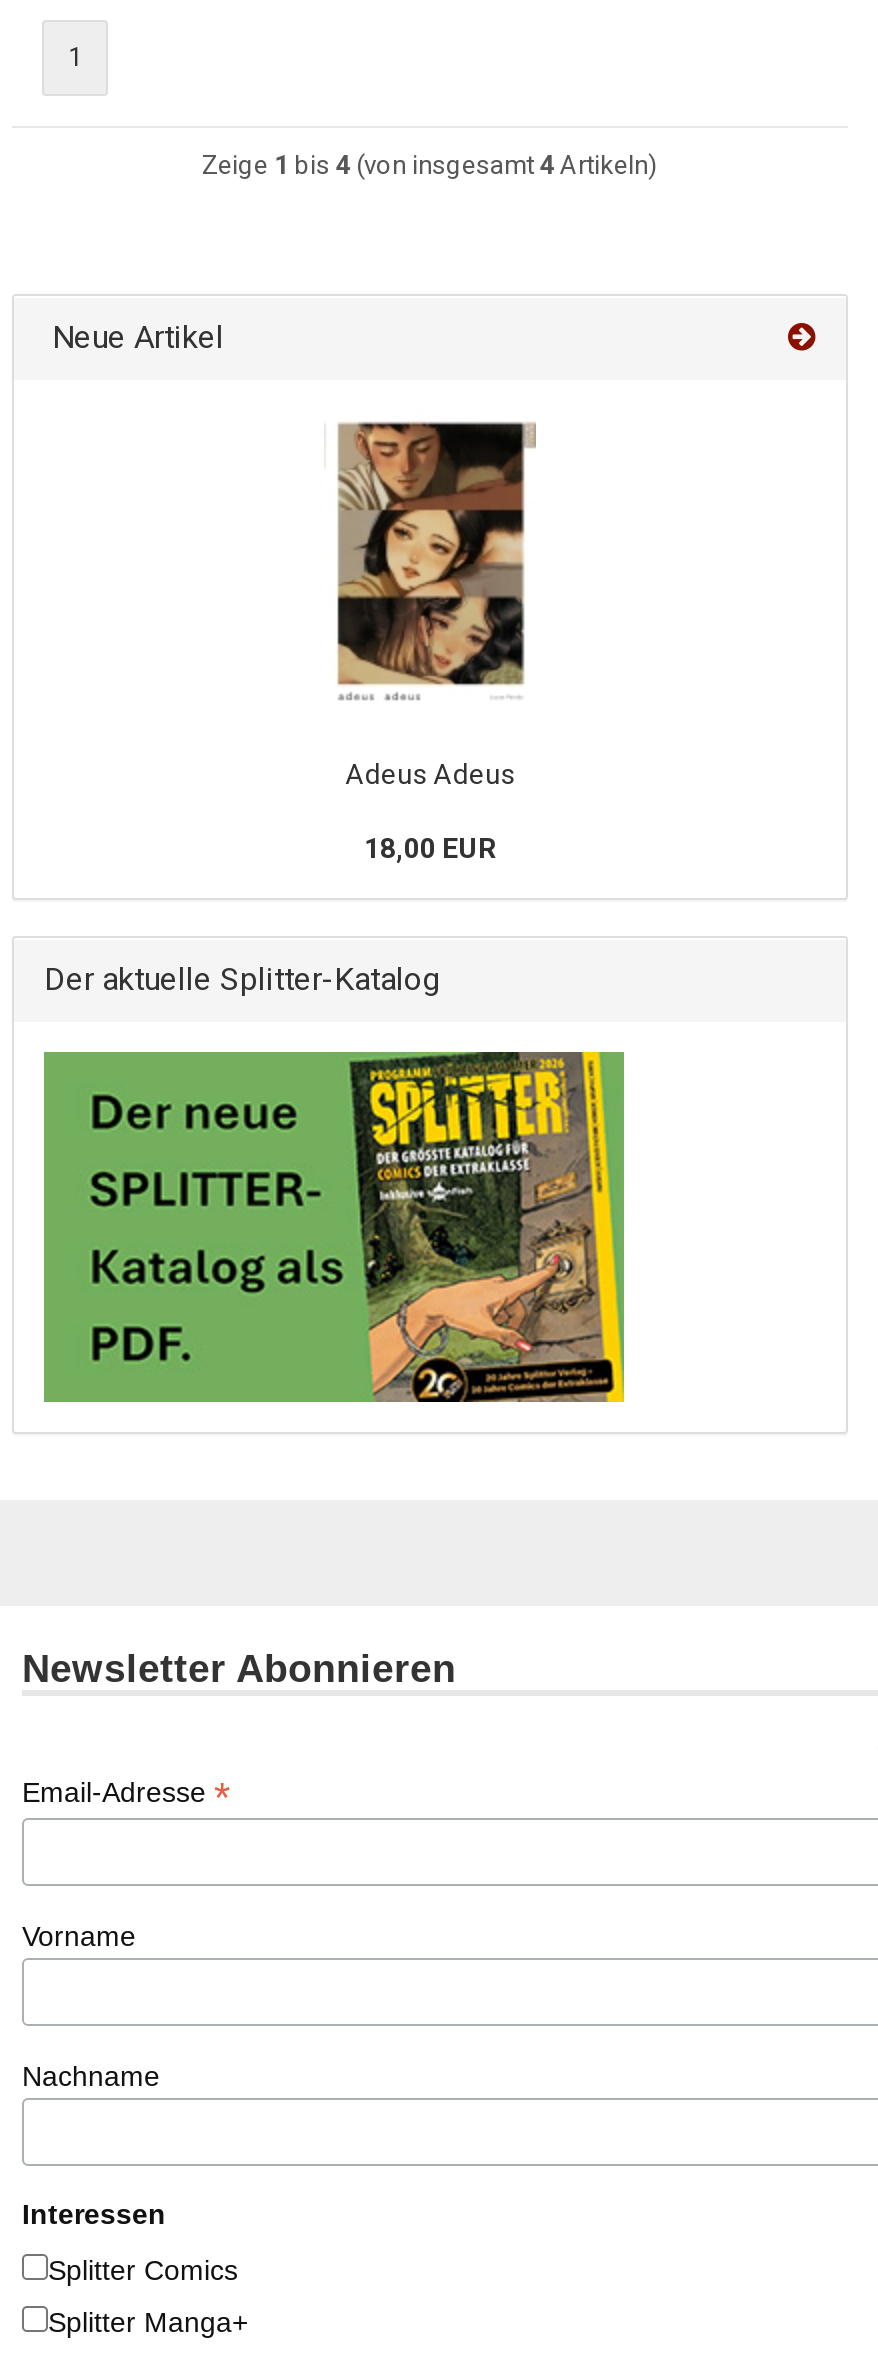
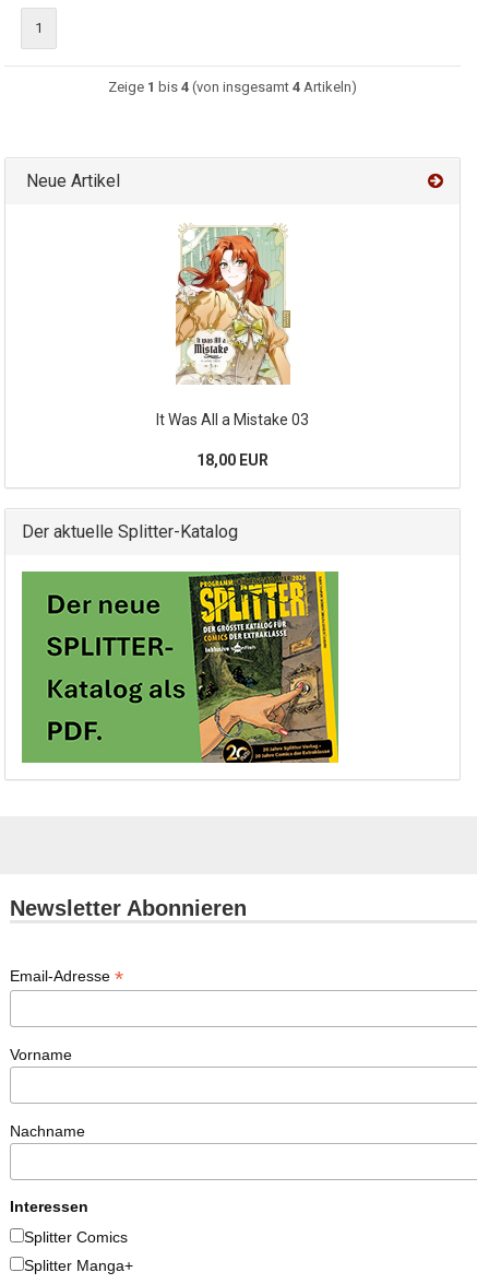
[326,422,538,790] [image] | Adeus Adeus -> [156,224,309,428] [image] | It Was All a Mistake 03

